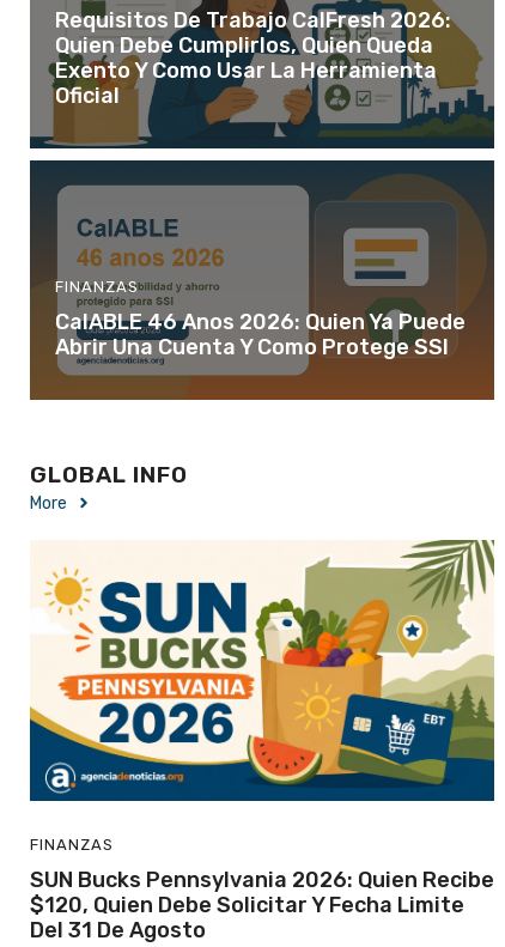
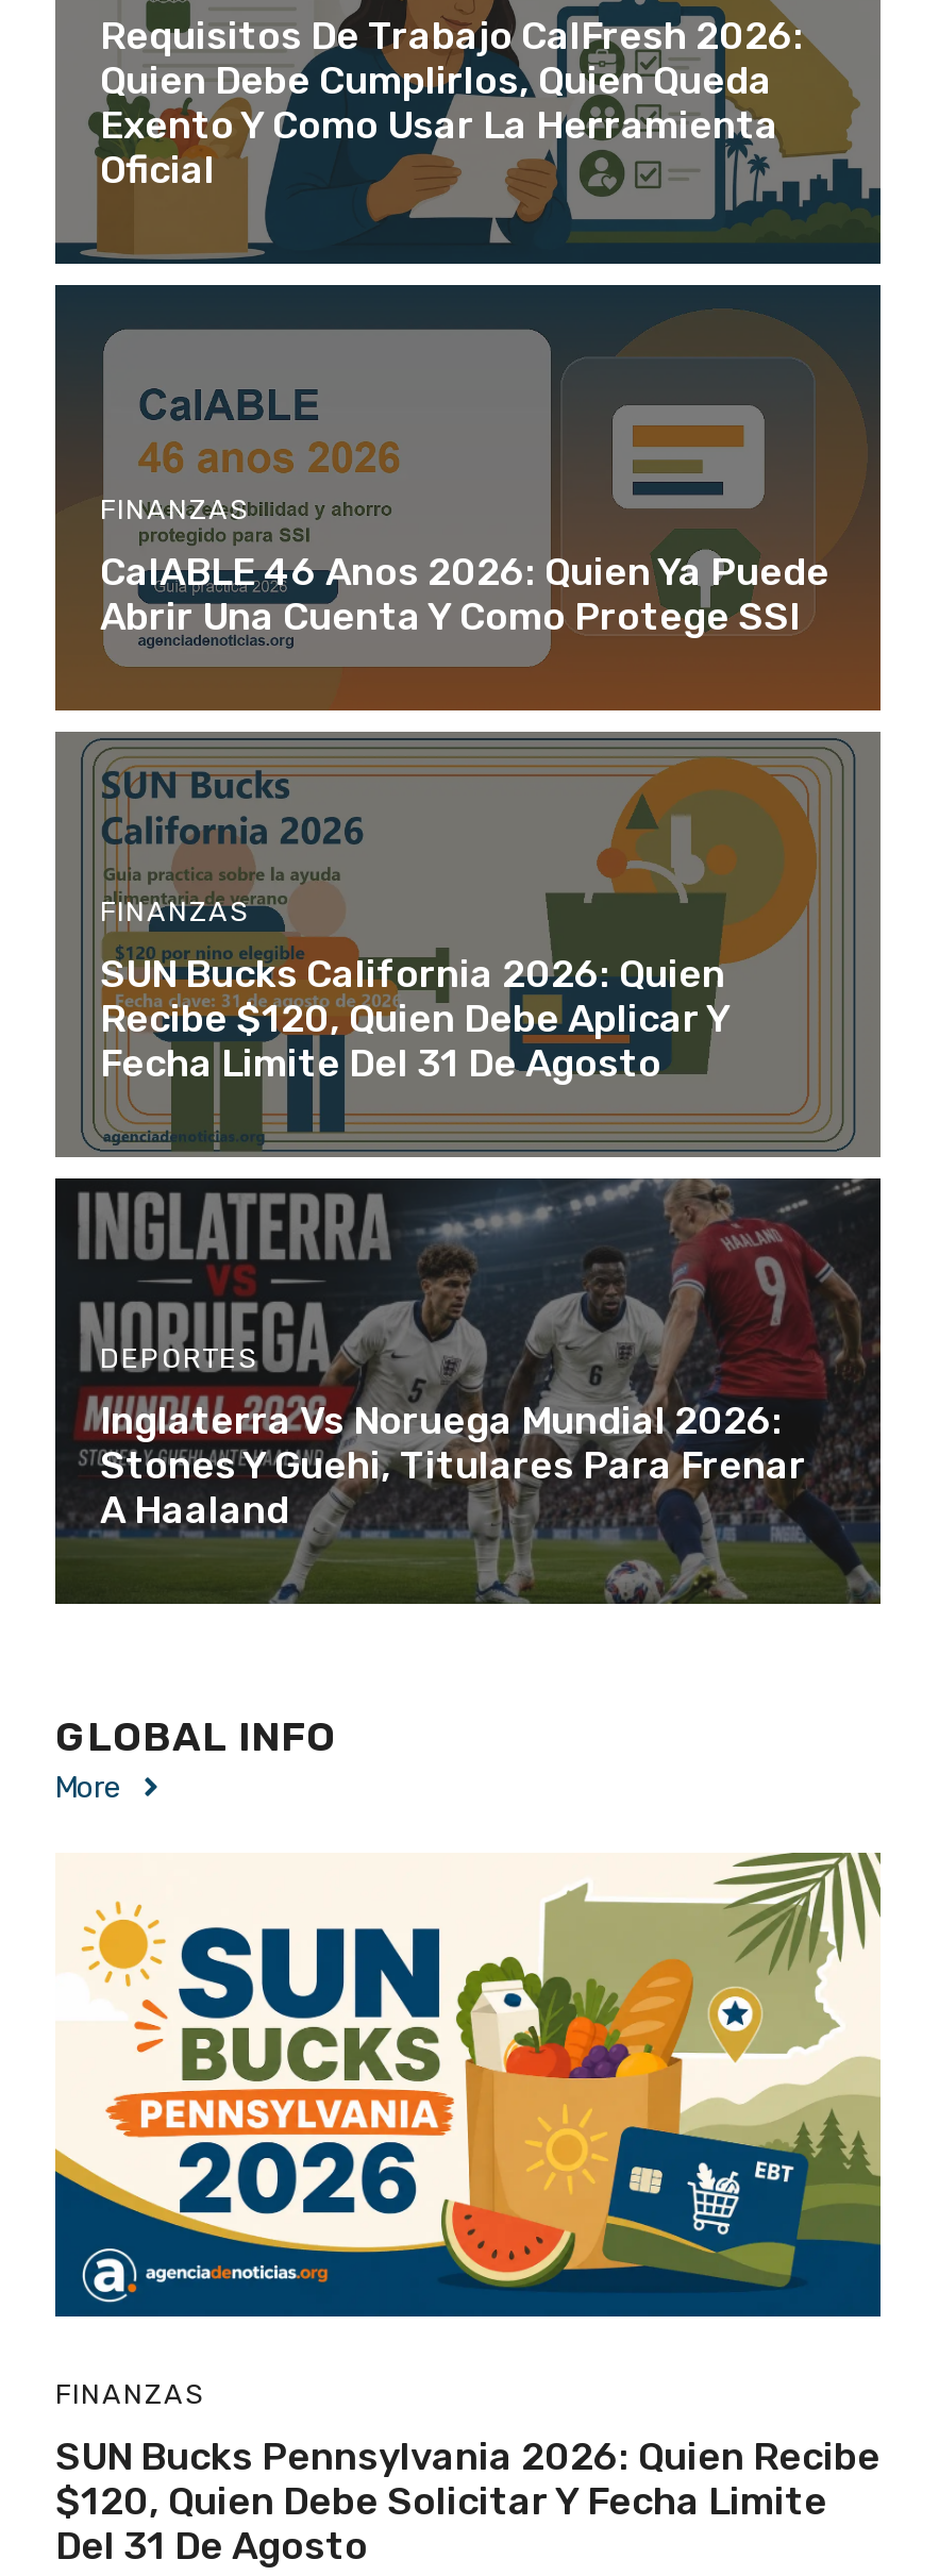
none -> [55,730,881,1157] [image] | FINANZAS | SUN Bucks California 2026: Quien | Recibe $120, Quien Debe Aplicar Y | Fecha Limite Del 31 De Agosto
none -> [55,1178,881,1604] [image] | DEPORTES | Inglaterra Vs Noruega Mundial 2026: | Stones Y Guehi, Titulares Para Frenar | A Haaland

